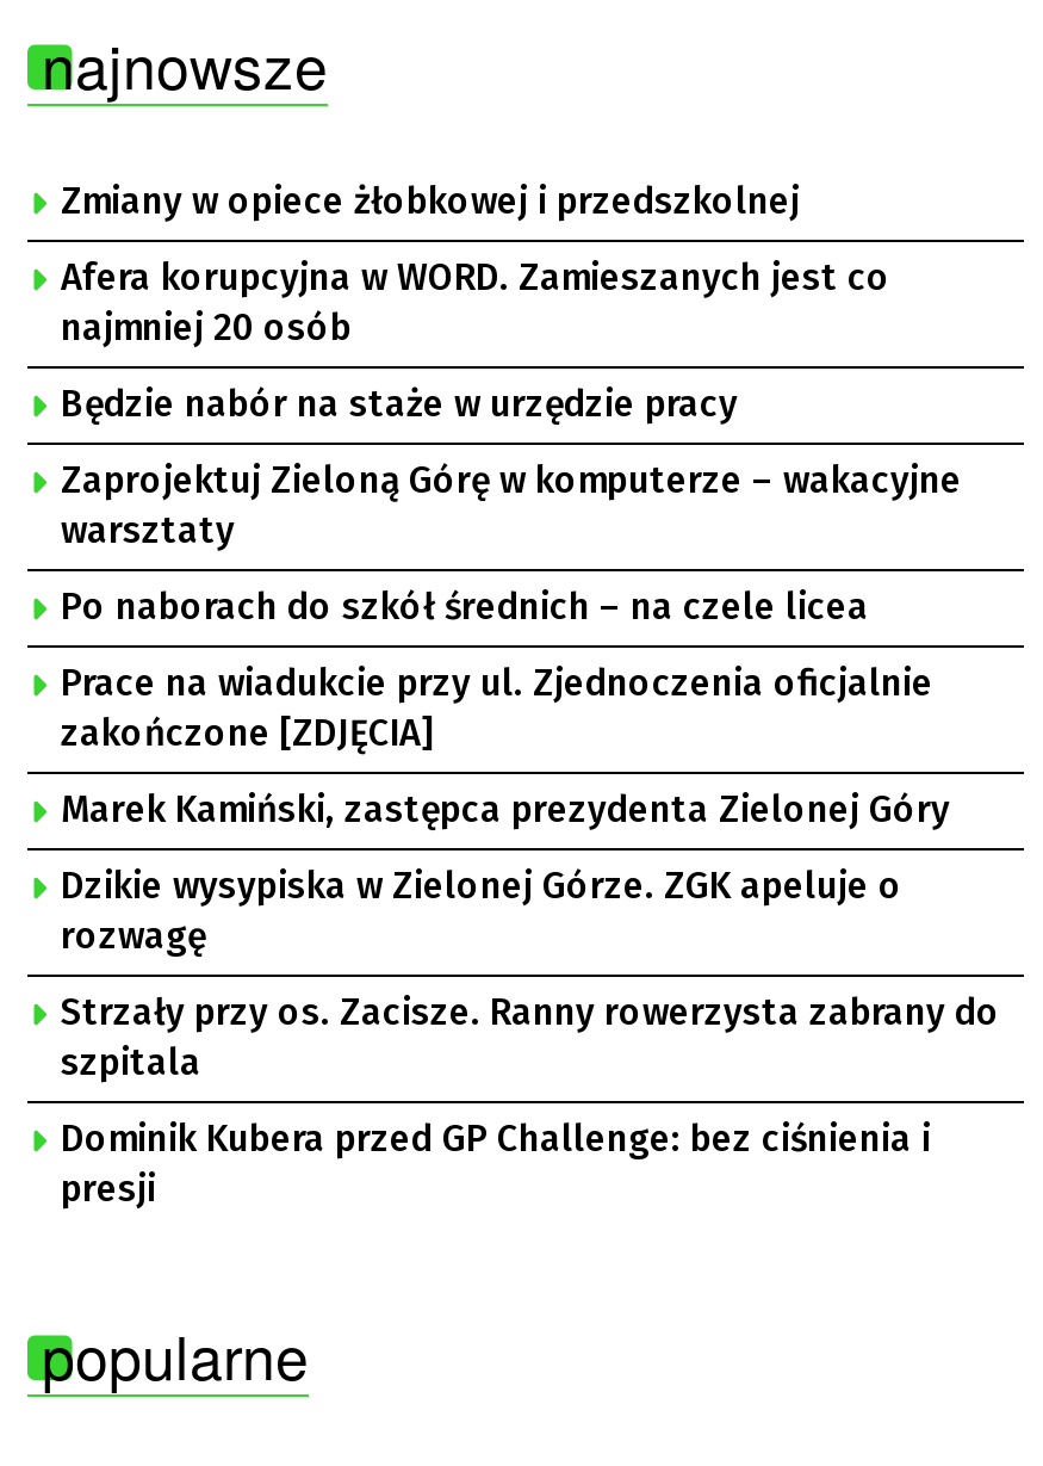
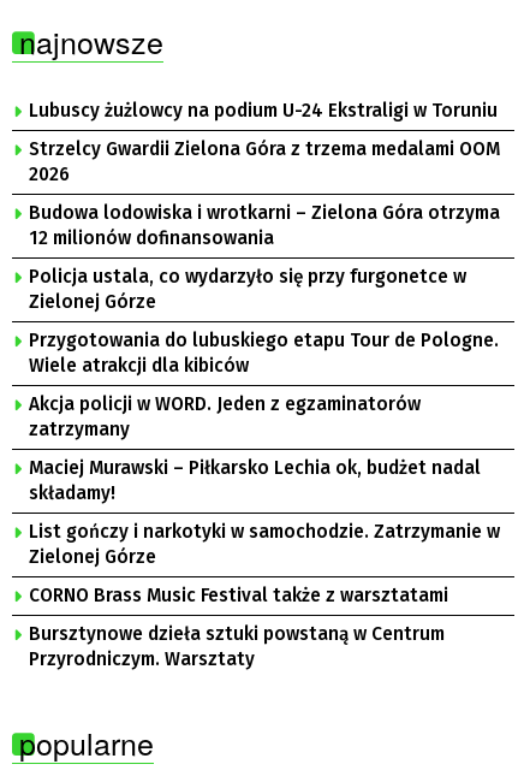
[61,179,800,222] Zmiany w opiece żłobkowej i przedszkolnej -> [29,99,499,121] Lubuscy żużlowcy na podium U-24 Ekstraligi w Toruniu
[61,255,890,348] Afera korupcyjna w WORD. Zamieszanych jest co | najmniej 20 osób -> [29,138,500,185] Strzelcy Gwardii Zielona Góra z trzema medalami OOM | 2026
[61,382,738,425] Będzie nabór na staże w urzędzie pracy -> [29,202,500,248] Budowa lodowiska i wrotkarni – Zielona Góra otrzyma | 12 milionów dofinansowania
[61,458,962,551] Zaprojektuj Zieloną Górę w komputerze – wakacyjne | warsztaty -> [29,265,466,312] Policja ustala, co wydarzyło się przy furgonetce w | Zielonej Górze
[61,584,869,627] Po naborach do szkół średnich – na czele licea -> [29,329,499,376] Przygotowania do lubuskiego etapu Tour de Pologne. | Wiele atrakcji dla kibiców
[61,661,933,754] Prace na wiadukcie przy ul. Zjednoczenia oficjalnie | zakończone [ZDJĘCIA] -> [29,393,421,440] Akcja policji w WORD. Jeden z egzaminatorów | zatrzymany
[61,787,950,830] Marek Kamiński, zastępca prezydenta Zielonej Góry -> [29,457,481,503] Maciej Murawski – Piłkarsko Lechia ok, budżet nadal | składamy!
[61,864,902,957] Dzikie wysypiska w Zielonej Górze. ZGK apeluje o | rozwagę -> [29,520,500,567] List gończy i narkotyki w samochodzie. Zatrzymanie w | Zielonej Górze
[61,990,1000,1083] Strzały przy os. Zacisze. Ranny rowerzysta zabrany do | szpitala -> [29,584,448,606] CORNO Brass Music Festival także z warsztatami
[61,1116,931,1210] Dominik Kubera przed GP Challenge: bez ciśnienia i | presji -> [29,623,445,670] Bursztynowe dzieła sztuki powstaną w Centrum | Przyrodniczym. Warsztaty

